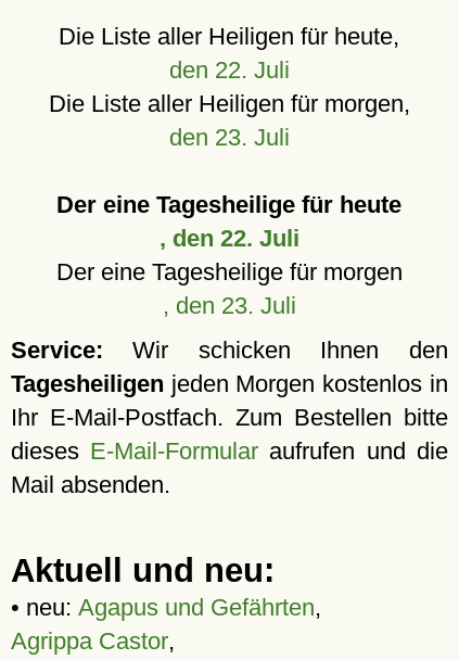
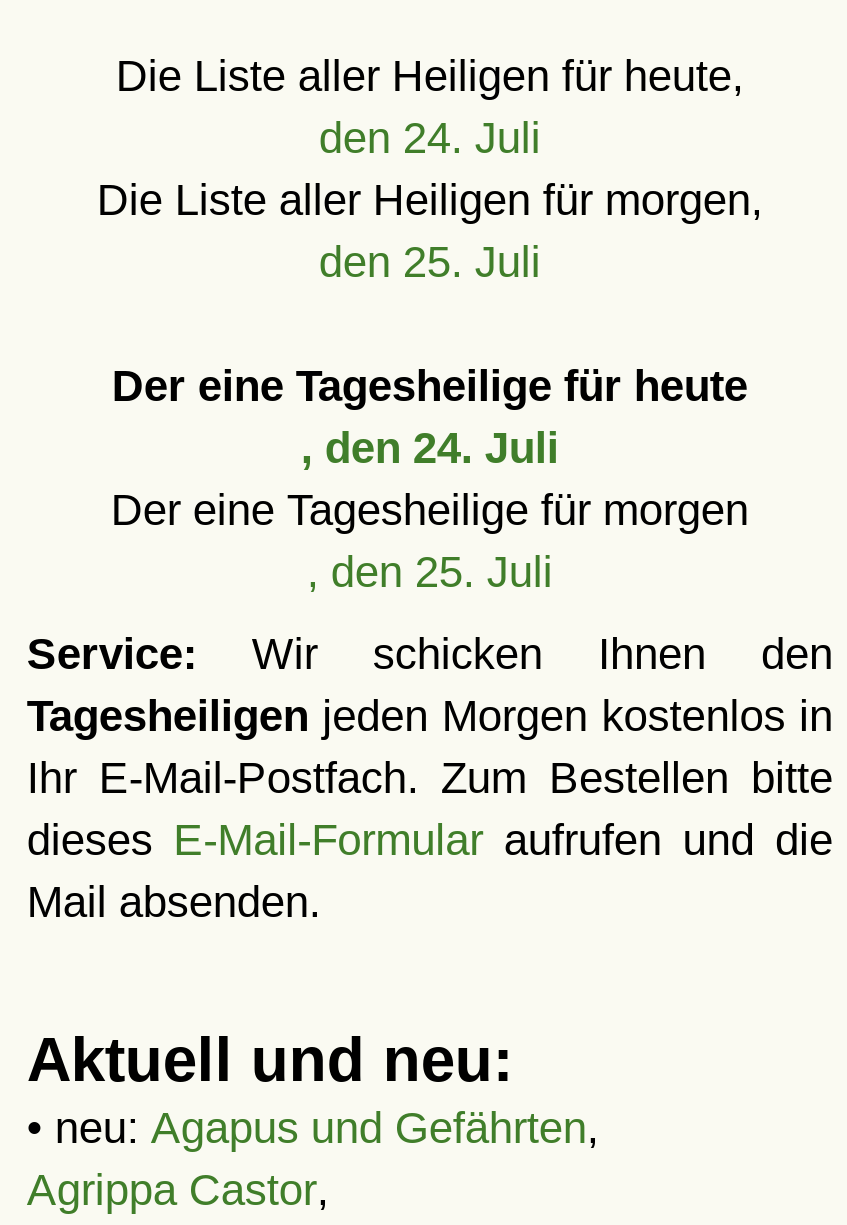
[169,56,290,84] den 22. Juli -> [319,113,541,163] den 24. Juli
[169,124,290,151] den 23. Juli -> [319,237,541,287] den 25. Juli
[159,225,299,252] , den 22. Juli -> [301,423,559,473] , den 24. Juli
[163,292,296,319] , den 23. Juli -> [307,547,553,597] , den 25. Juli

